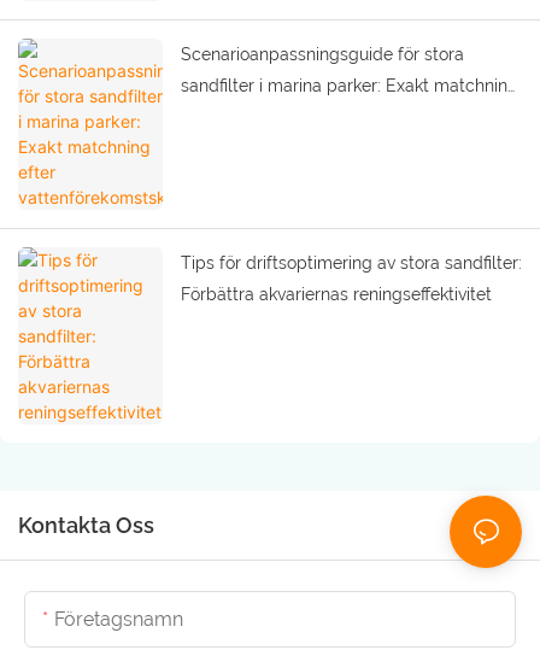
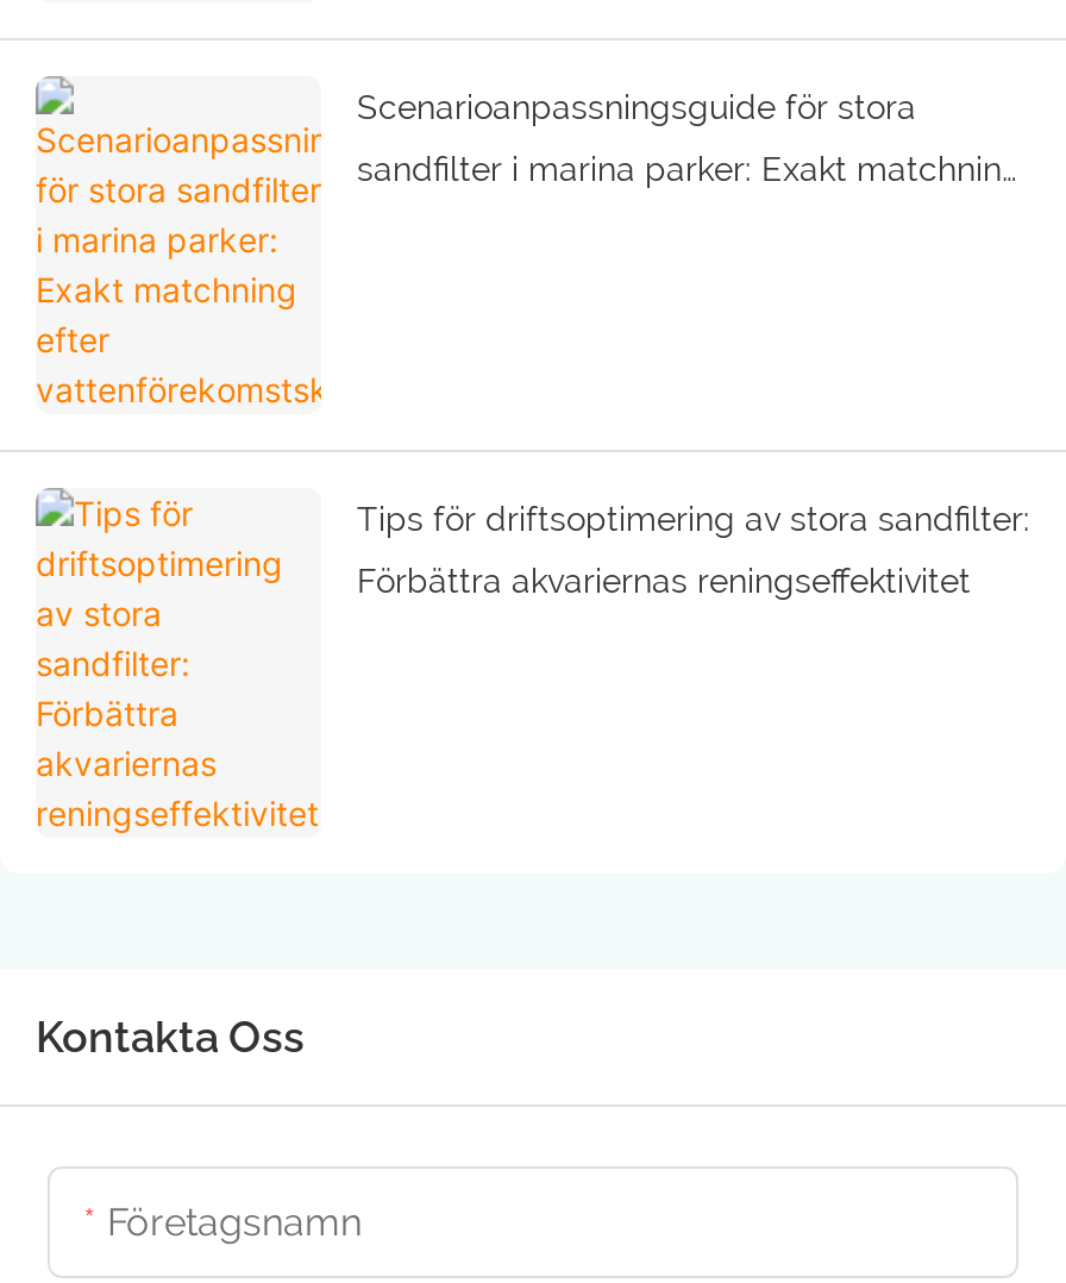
[447,493,524,572] [image] -> none

